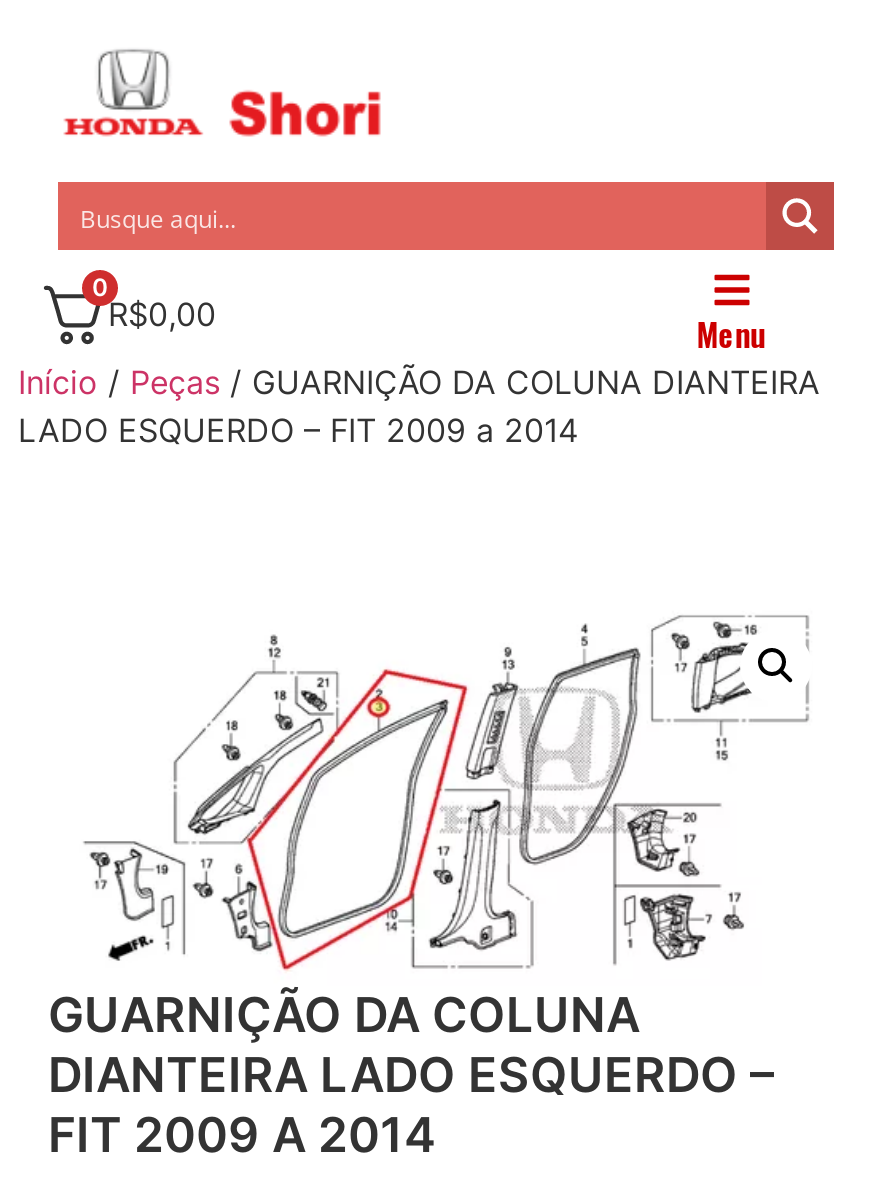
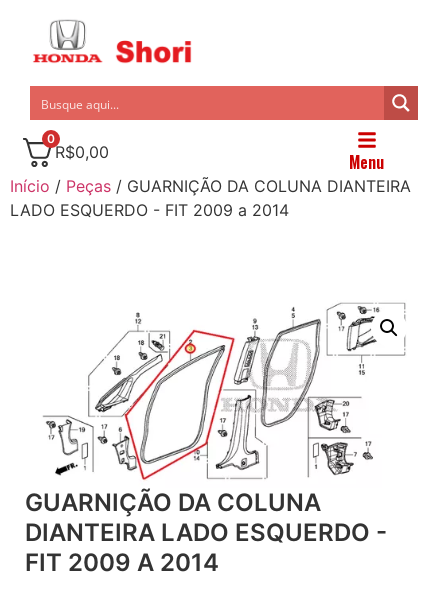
[18,410,578,450] LADO ESQUERDO – FIT 2009 a 2014 -> [10,200,289,220] LADO ESQUERDO - FIT 2009 a 2014
[48,1046,774,1104] DIANTEIRA LADO ESQUERDO – -> [25,518,387,547] DIANTEIRA LADO ESQUERDO -

